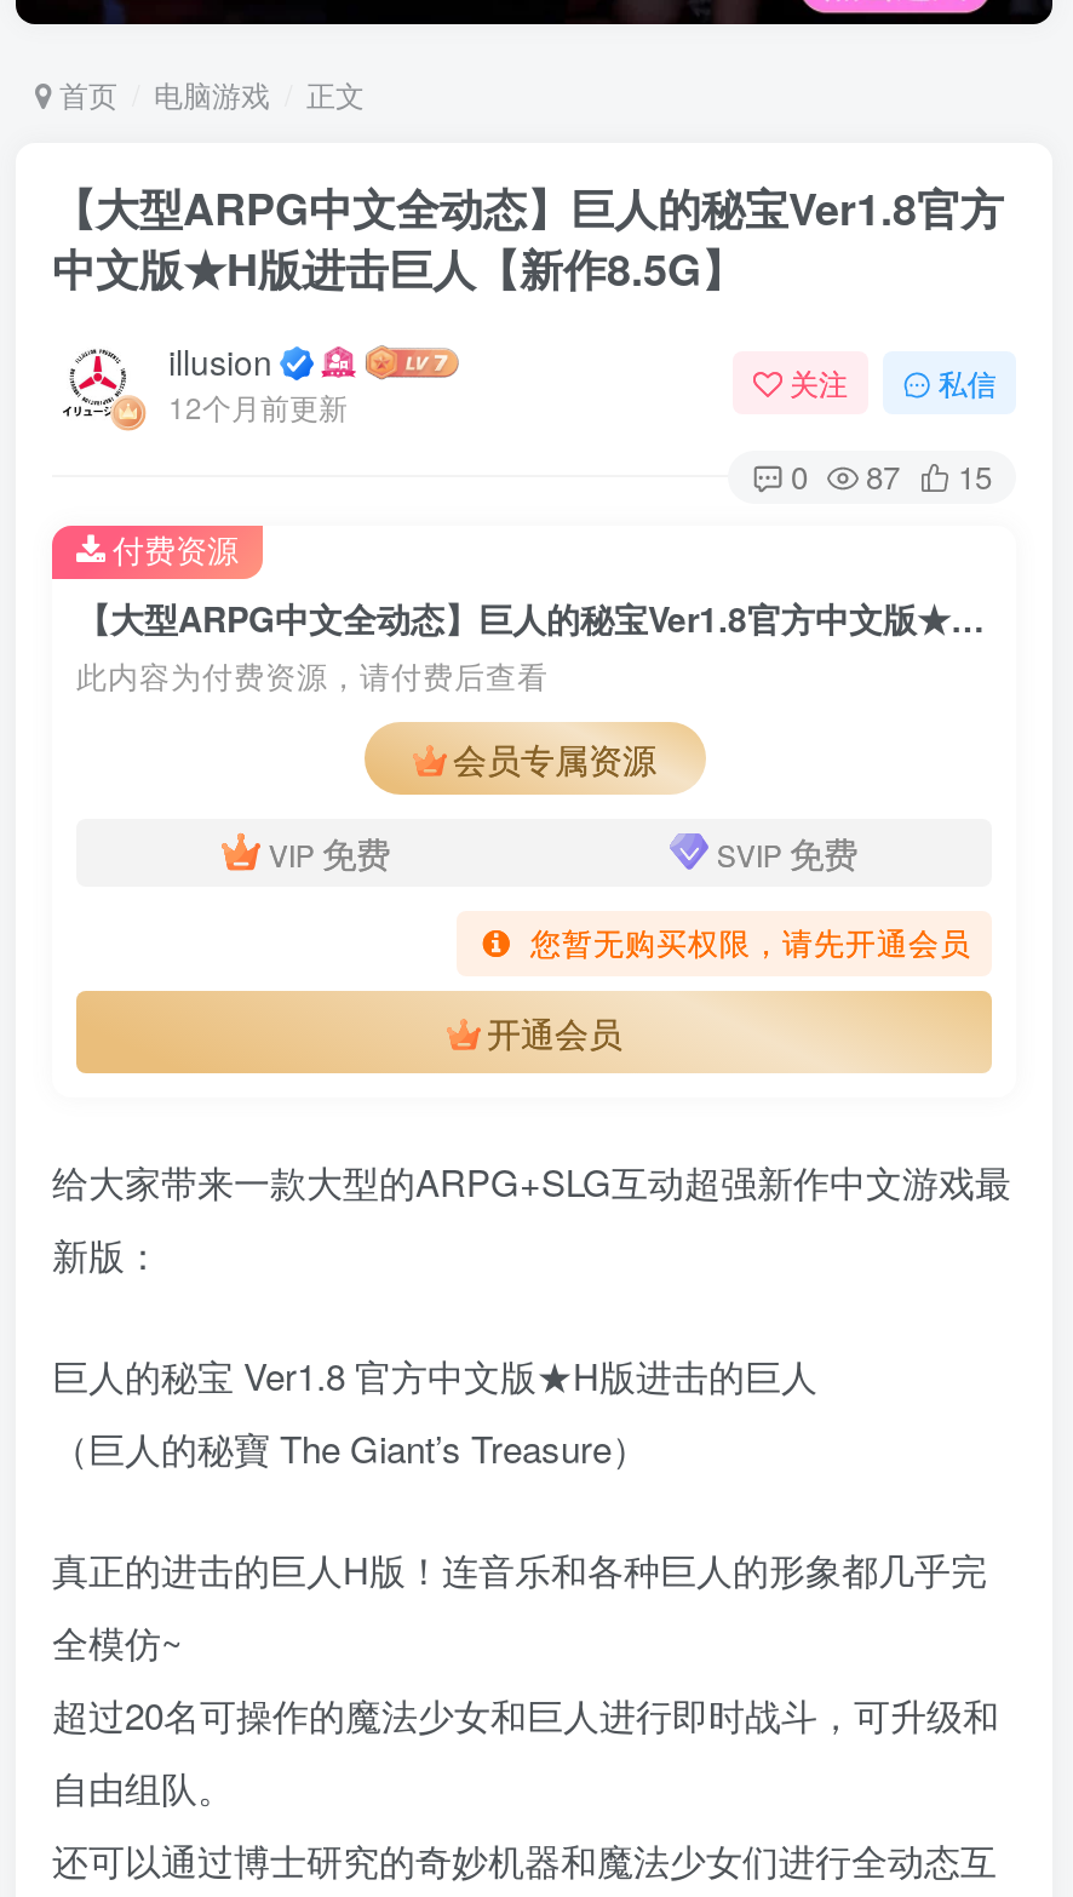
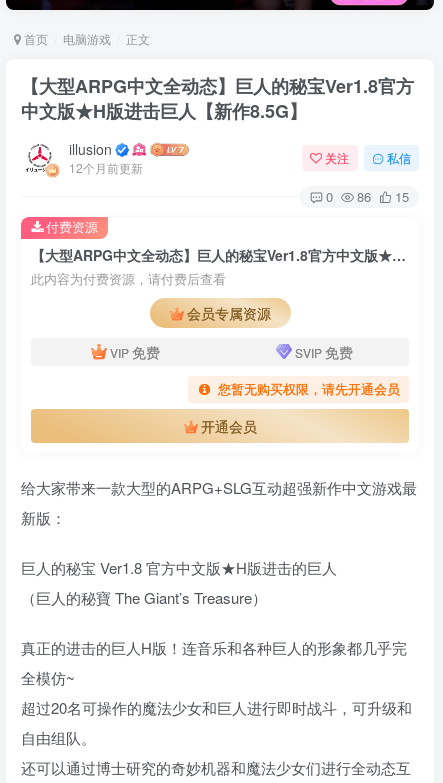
[791,452,992,498] 0 87 15 -> [326,187,409,206] 0 86 15

